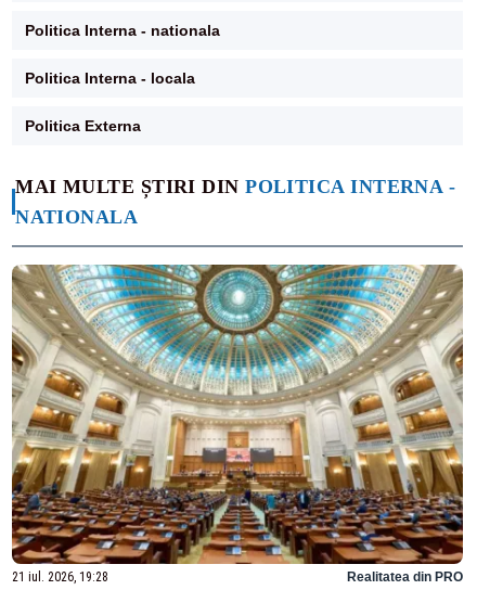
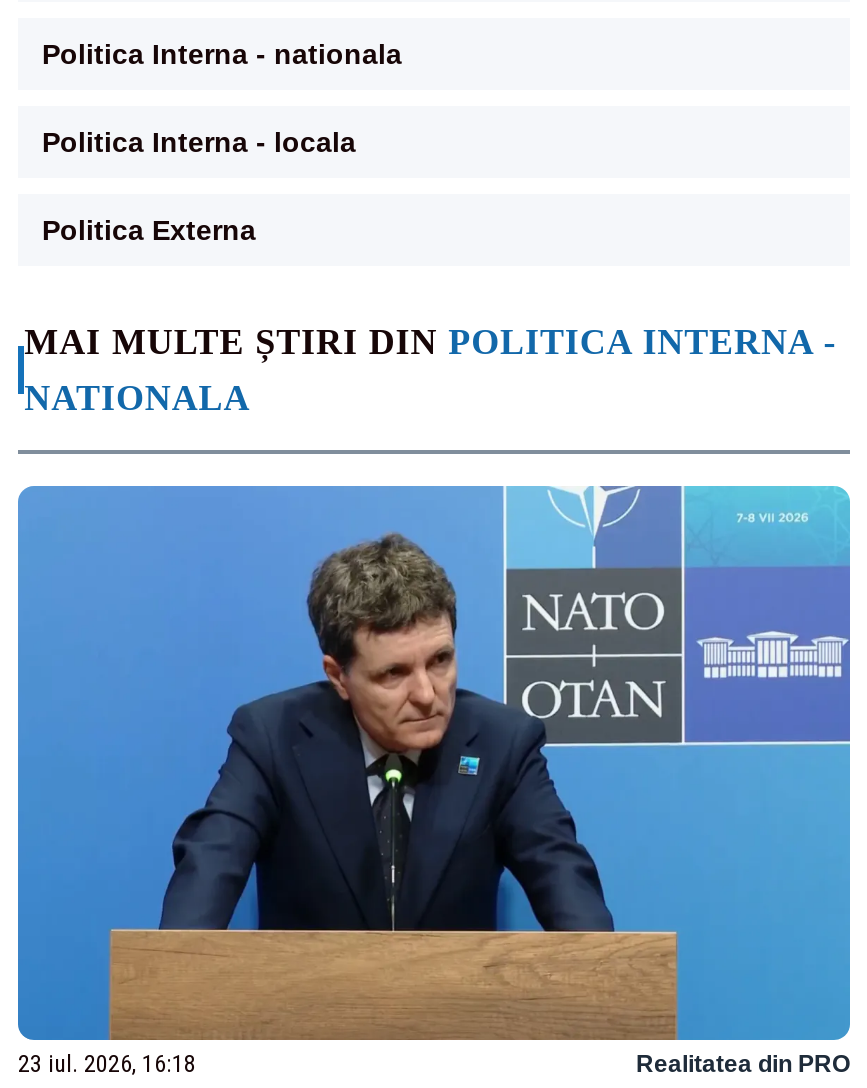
[11,264,464,585] [image] | 21 iul. 2026, 19:28 -> [16,484,852,1079] [image] | 23 iul. 2026, 16:18

